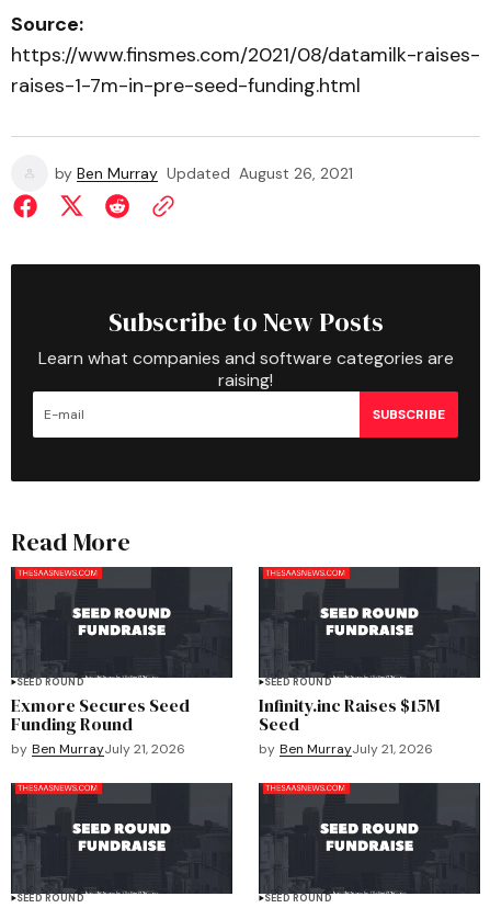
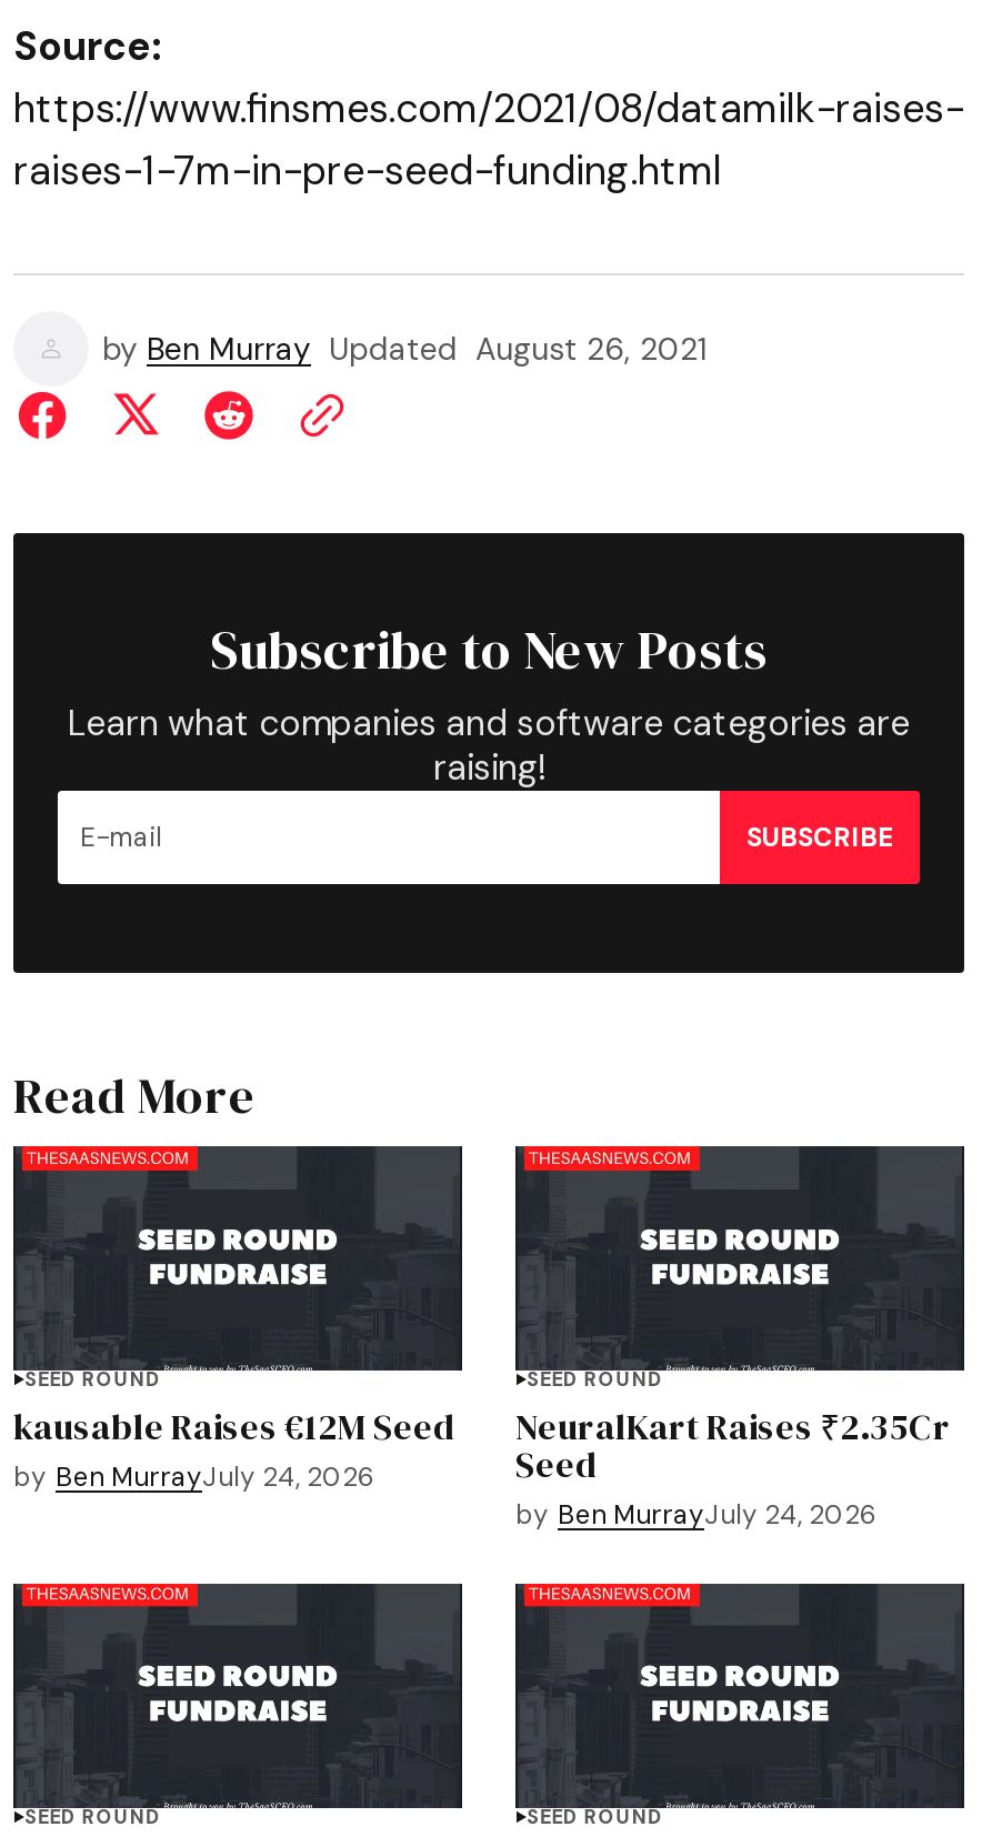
[11,693,190,758] Exmore Secures Seed | Funding Round | by Ben MurrayJuly 21, 2026 -> [13,1401,455,1495] kausable Raises €12M Seed | by Ben MurrayJuly 24, 2026
[259,693,441,717] Infinity.inc Raises $15M -> [515,1401,951,1450] NeuralKart Raises ₹2.35Cr
[259,740,433,758] by Ben MurrayJuly 21, 2026 -> [515,1497,878,1532] by Ben MurrayJuly 24, 2026

